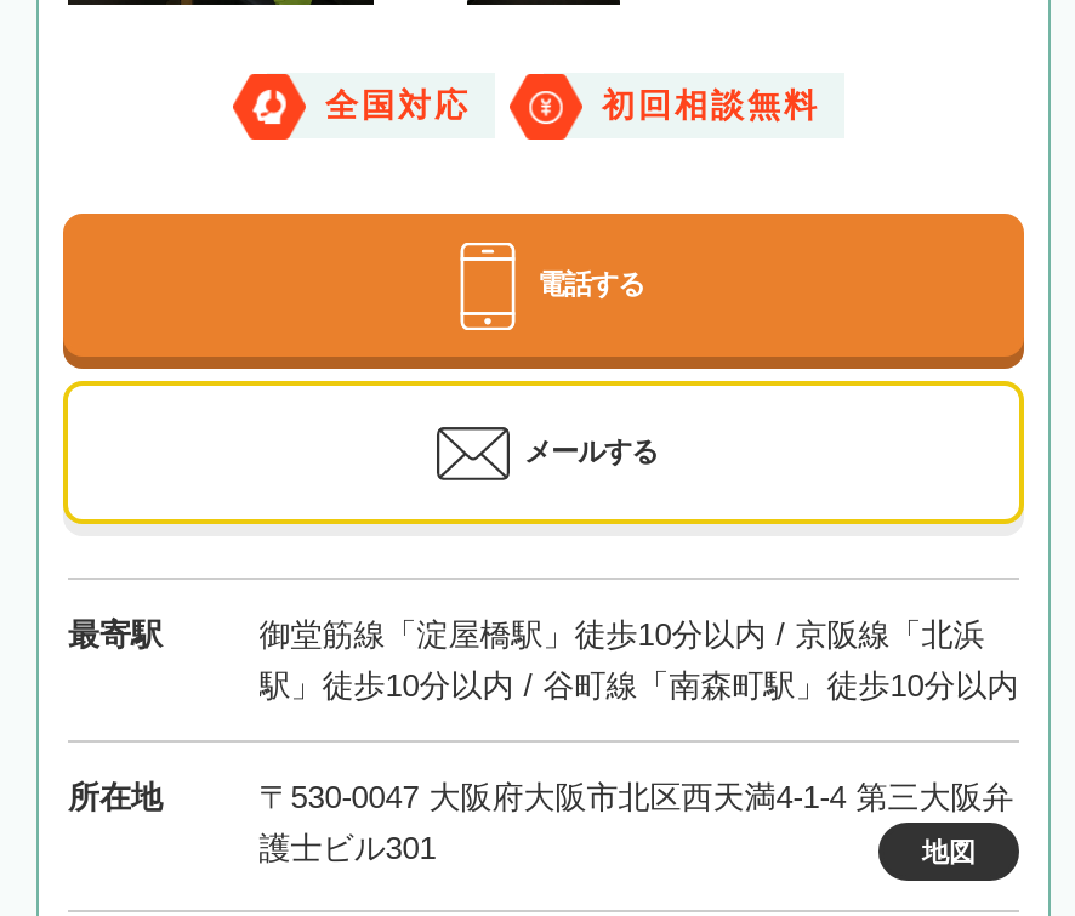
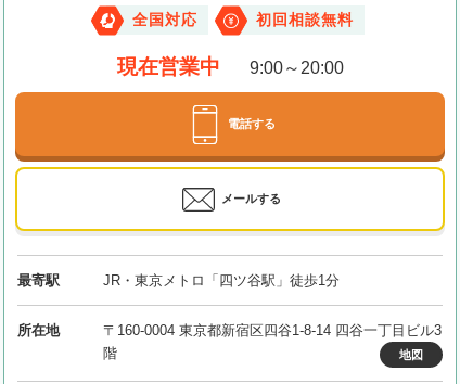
none -> [117,56,343,78] 現在営業中 | 9:00～20:00
moved [68,270,658,653] -> [17,117,281,289]: 電話する | メールする | 最寄駅
[259,617,1018,704] 御堂筋線「淀屋橋駅」徒歩10分以内 / 京阪線「北浜 | 駅」徒歩10分以内 / 谷町線「南森町駅」徒歩10分以内 -> [103,272,339,289] JR・東京メトロ「四ツ谷駅」徒歩1分
[259,779,1014,867] 〒530-0047 大阪府大阪市北区西天満4-1-4 第三大阪弁 | 護士ビル301 -> [103,322,441,361] 〒160-0004 東京都新宿区四谷1-8-14 四谷一丁目ビル3 | 階

